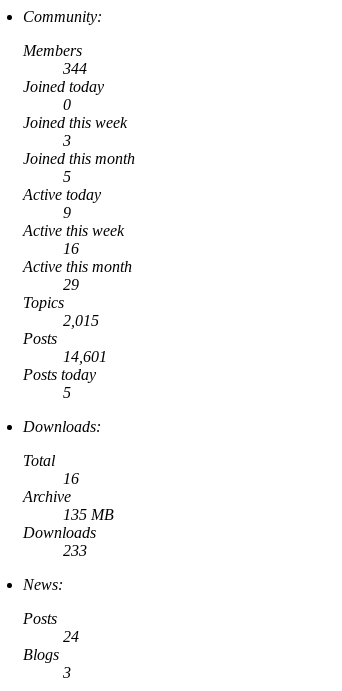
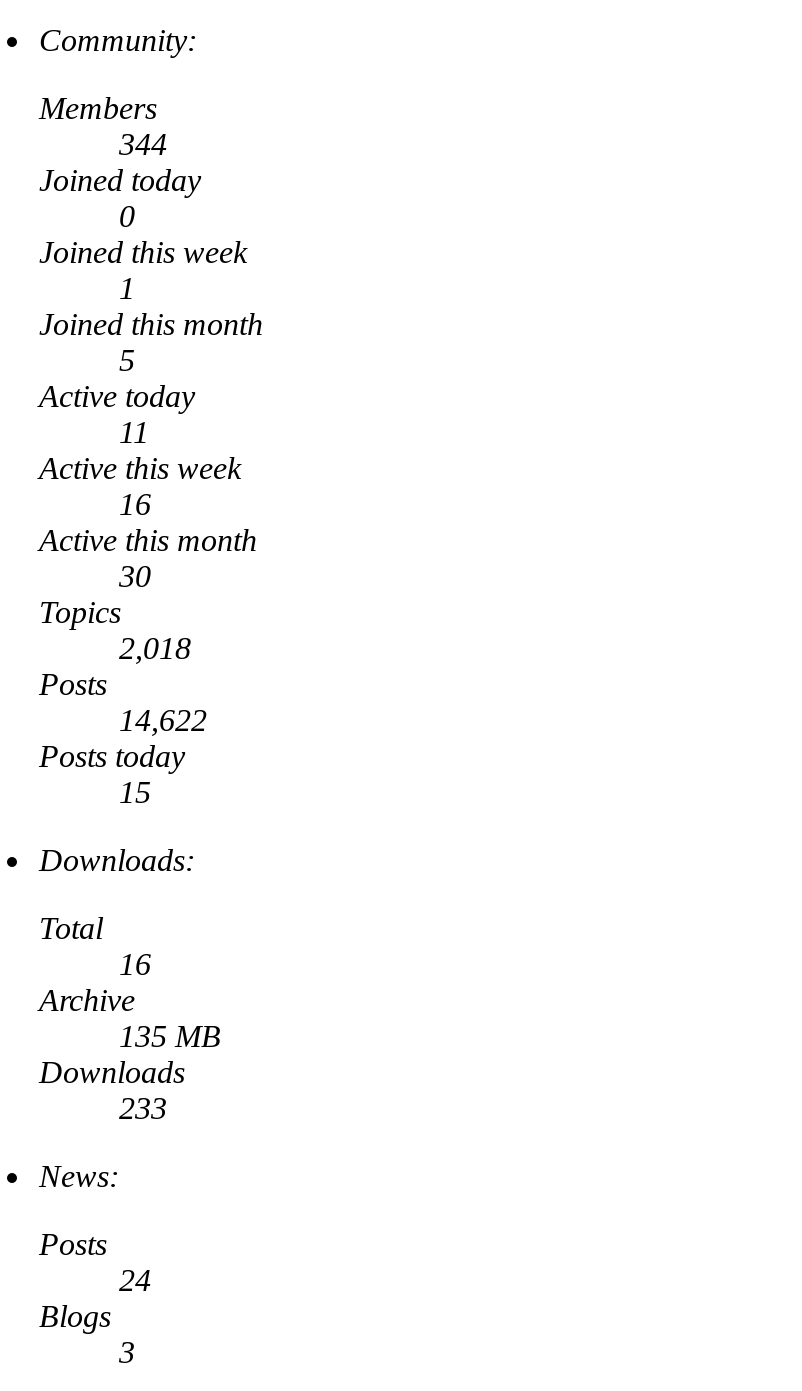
[63,132,71,149] 3 -> [119,271,135,305] 1
[63,204,71,221] 9 -> [119,415,149,449] 11
[63,276,79,293] 29 -> [119,559,151,593] 30
[63,312,99,329] 2,015 -> [119,631,191,665] 2,018
[63,348,107,365] 14,601 -> [119,703,207,737] 14,622
[63,384,71,401] 5 -> [119,775,151,809] 15

